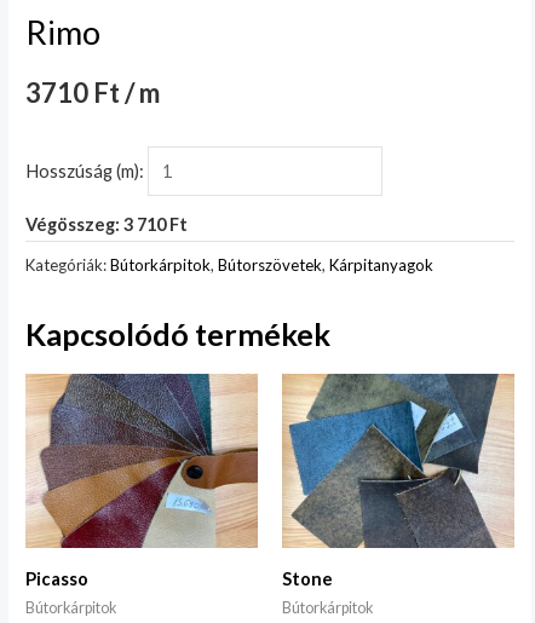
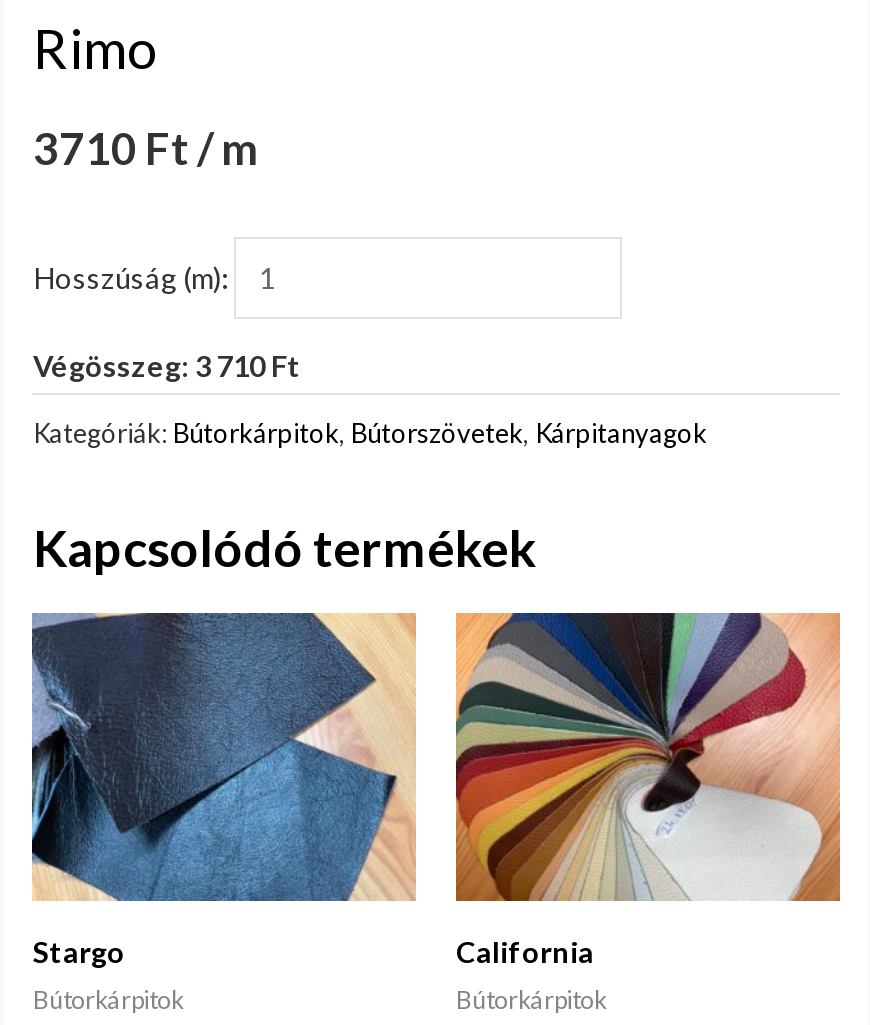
[25,373,259,589] [image] | Picasso -> [30,611,414,968] [image] | Stargo
[281,373,514,589] [image] | Stone -> [454,611,840,968] [image] | California

